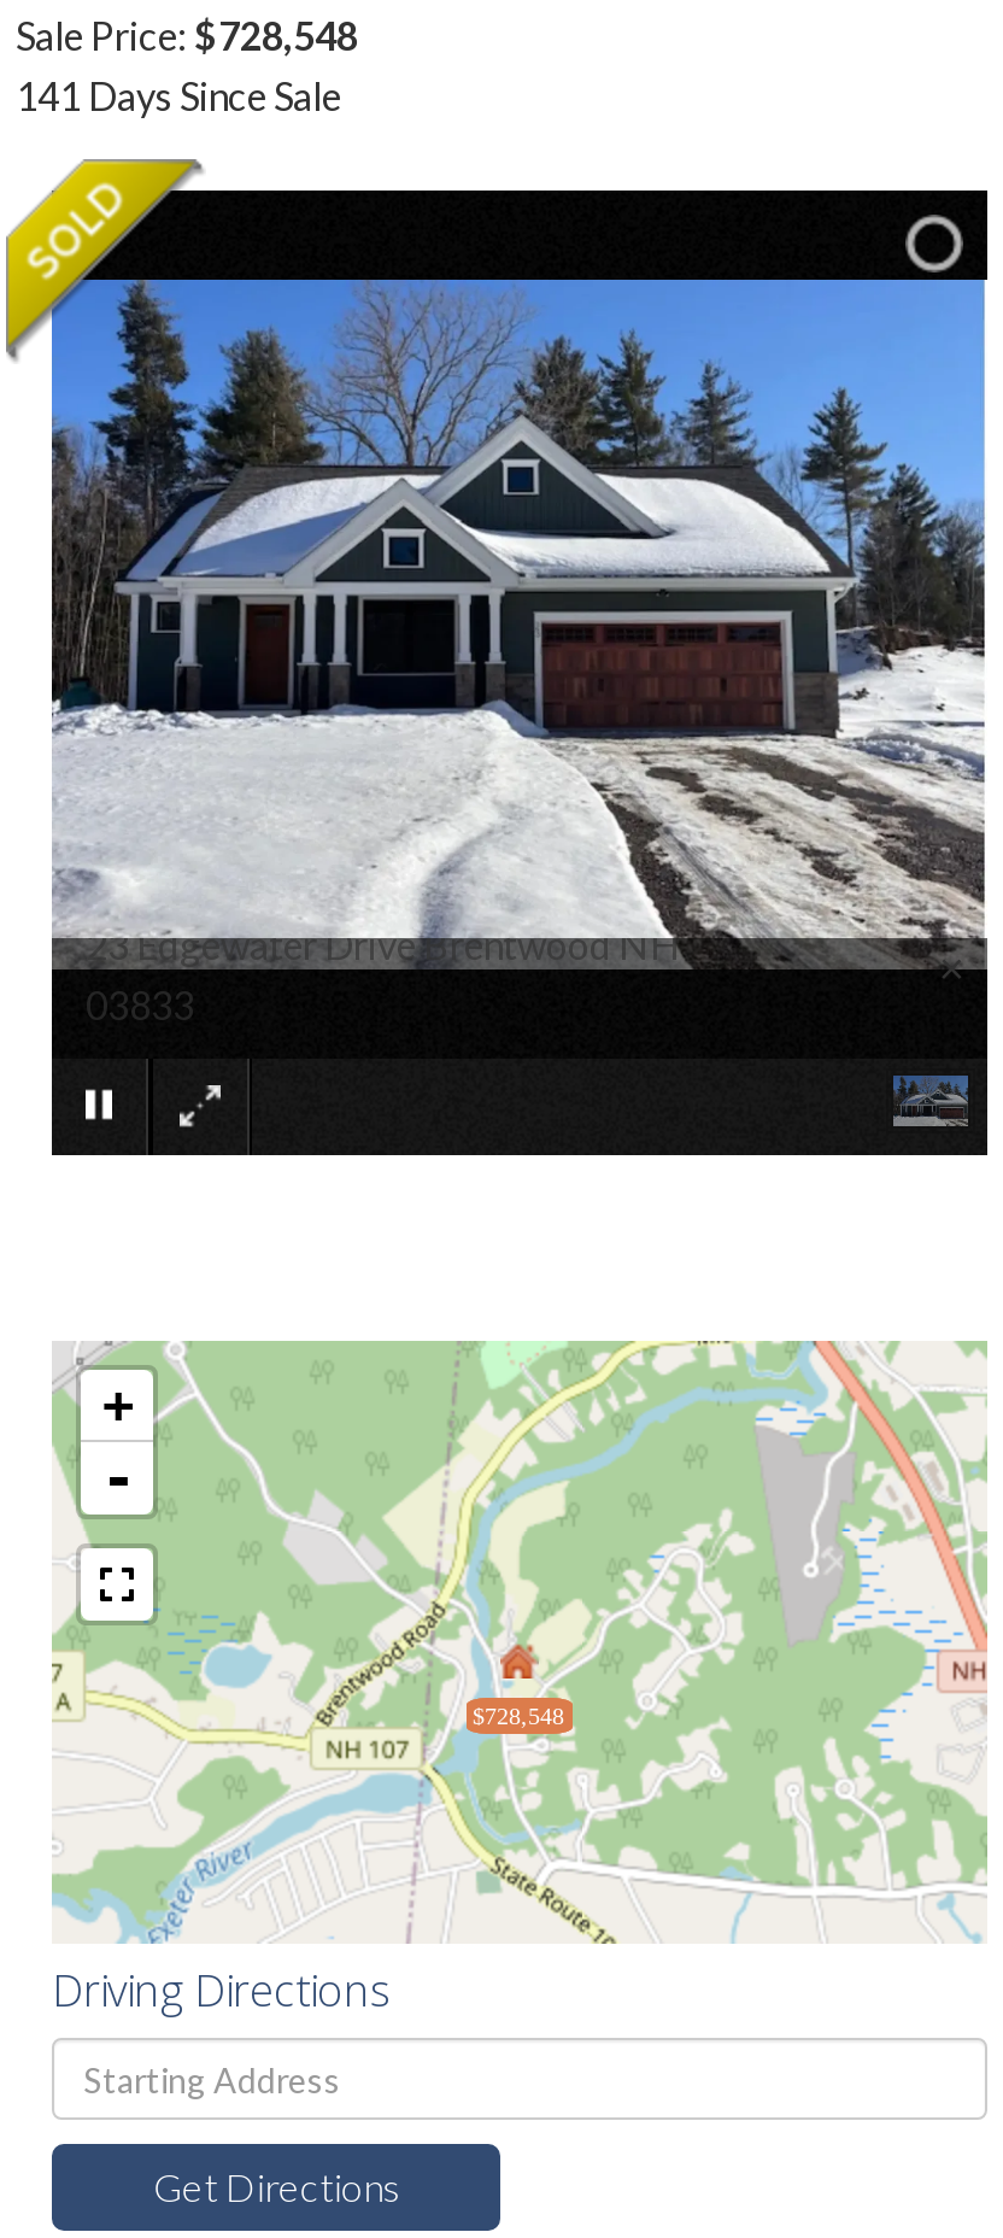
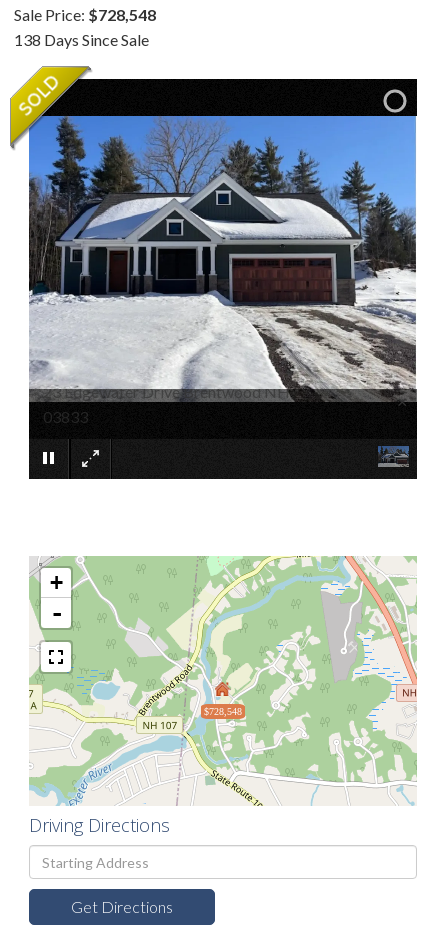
[16,72,341,118] 141 Days Since Sale -> [14,30,149,49] 138 Days Since Sale

